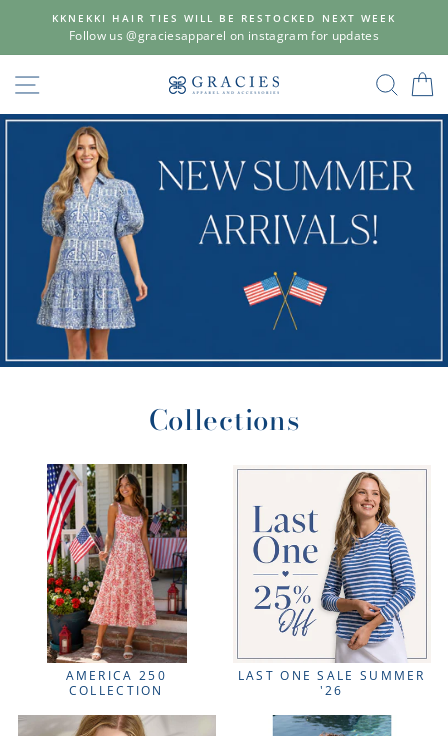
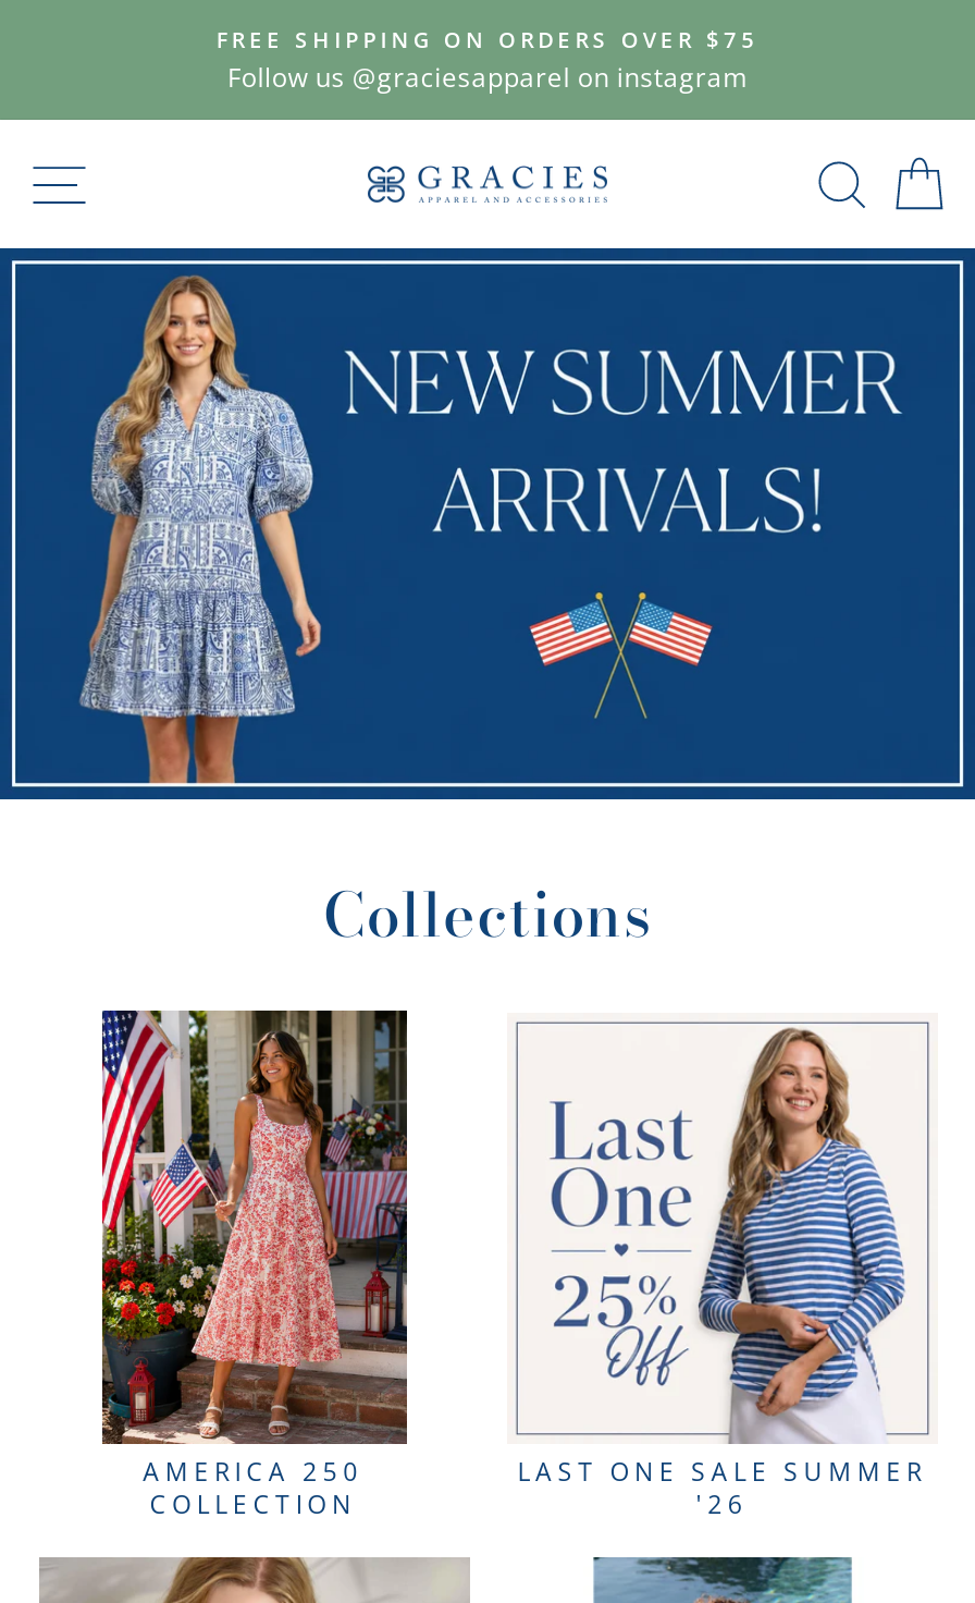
[52,11,396,44] KKNEKKI HAIR TIES WILL BE RESTOCKED NEXT WEEK | Follow us @graciesapparel on instagram for updates -> [216,24,759,96] FREE SHIPPING ON ORDERS OVER $75 | Follow us @graciesapparel on instagram

